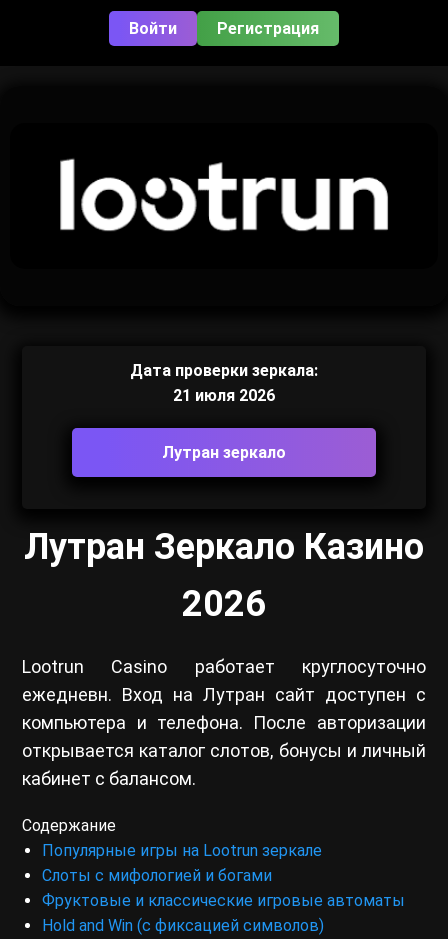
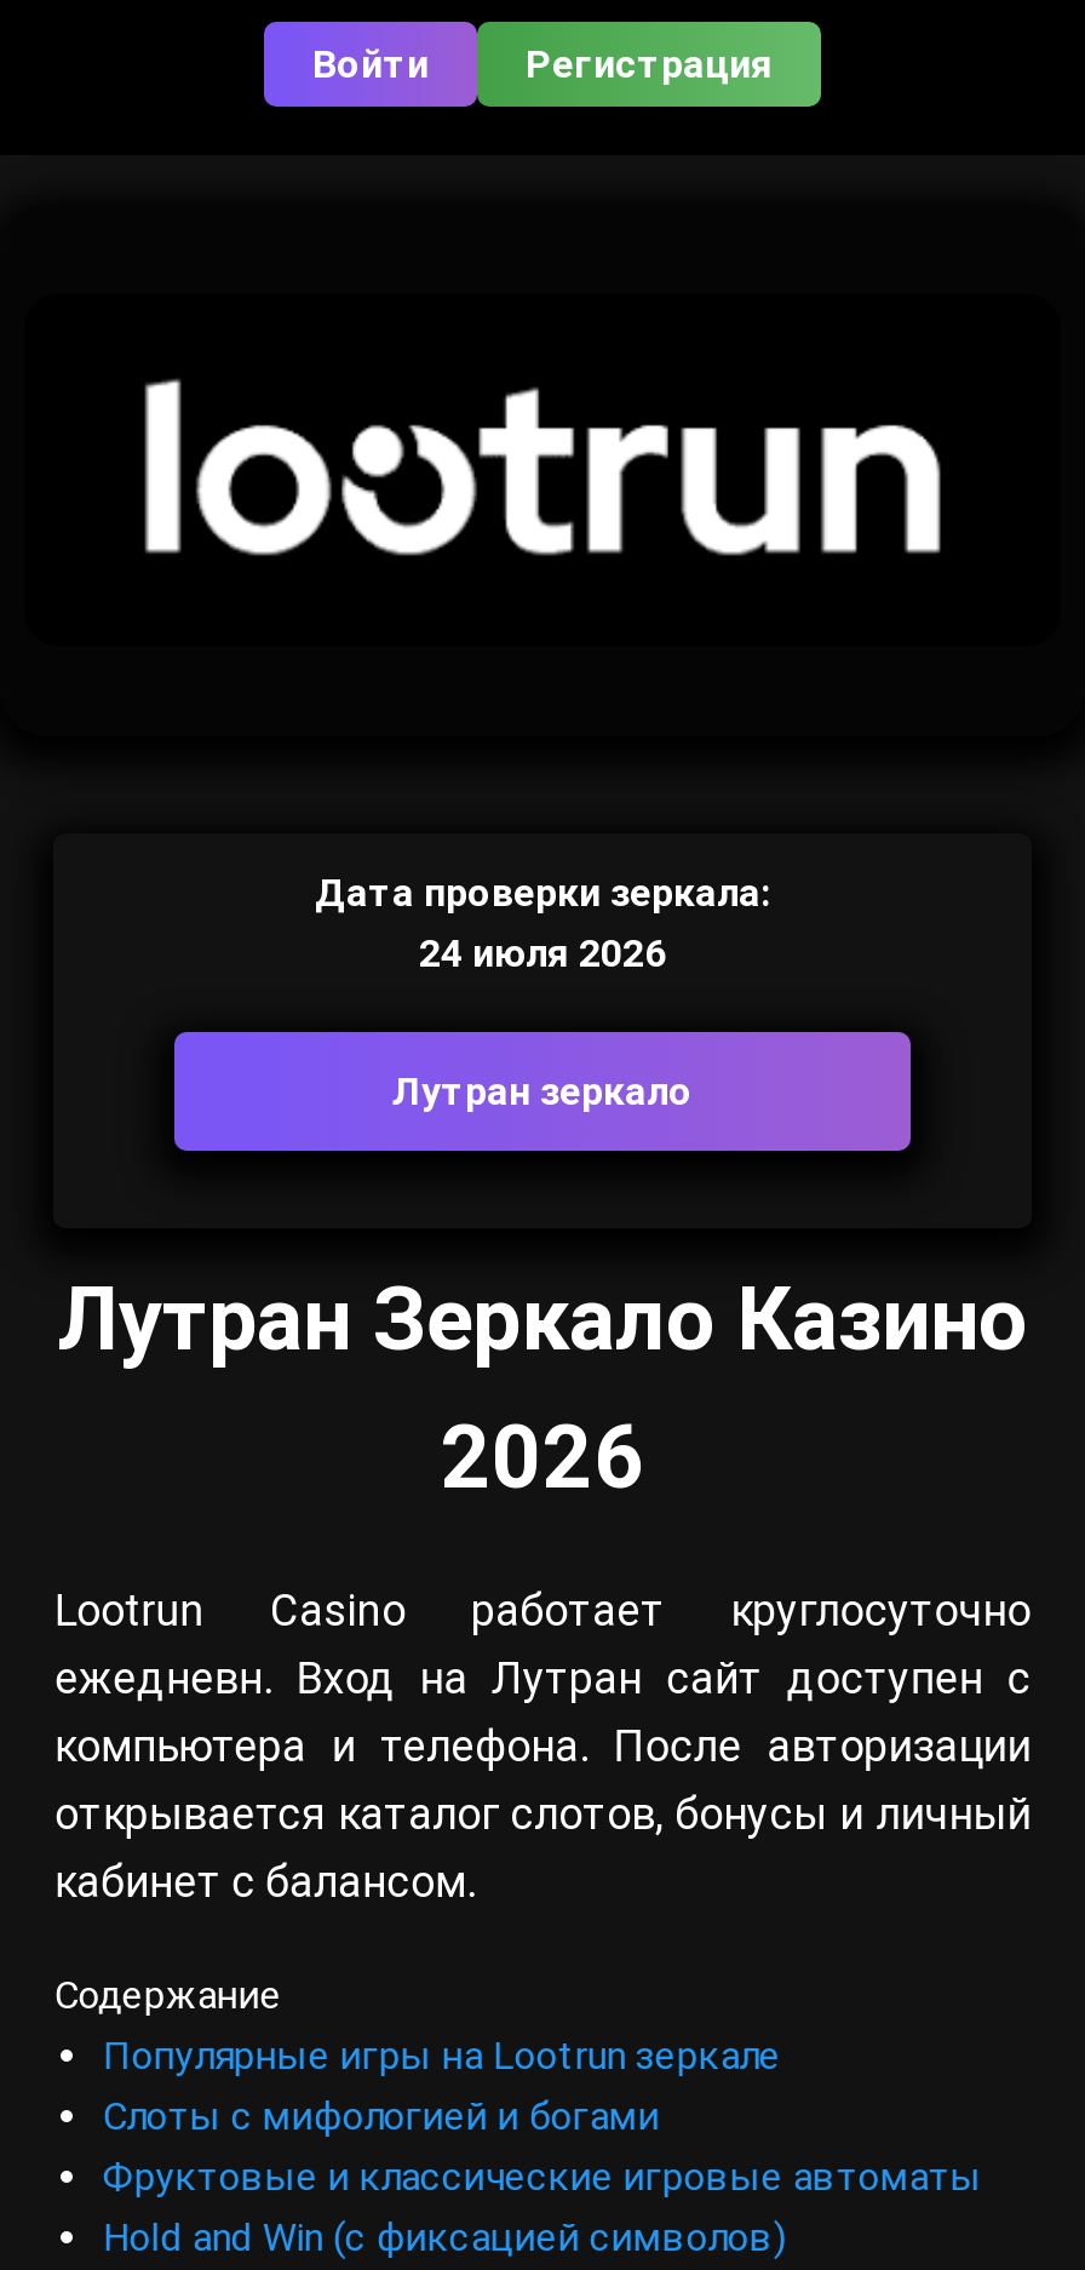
[173,386,275,405] 21 июля 2026 -> [419,930,666,976] 24 июля 2026

